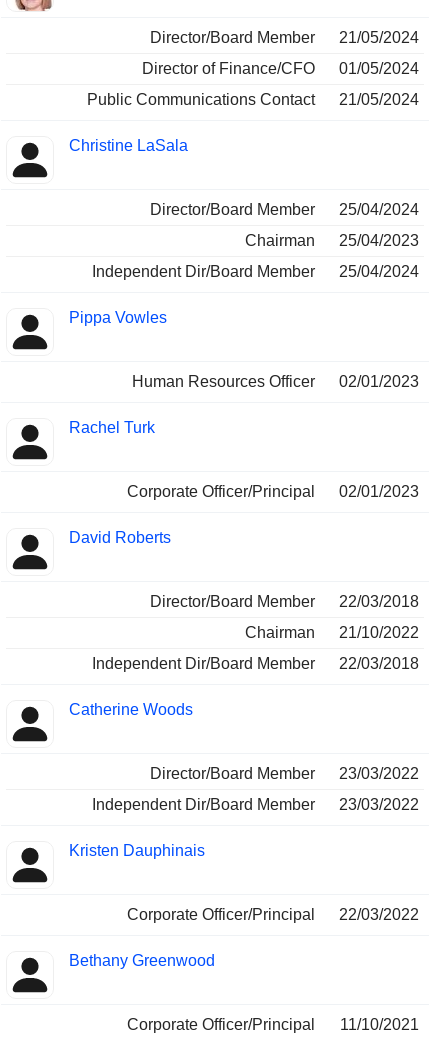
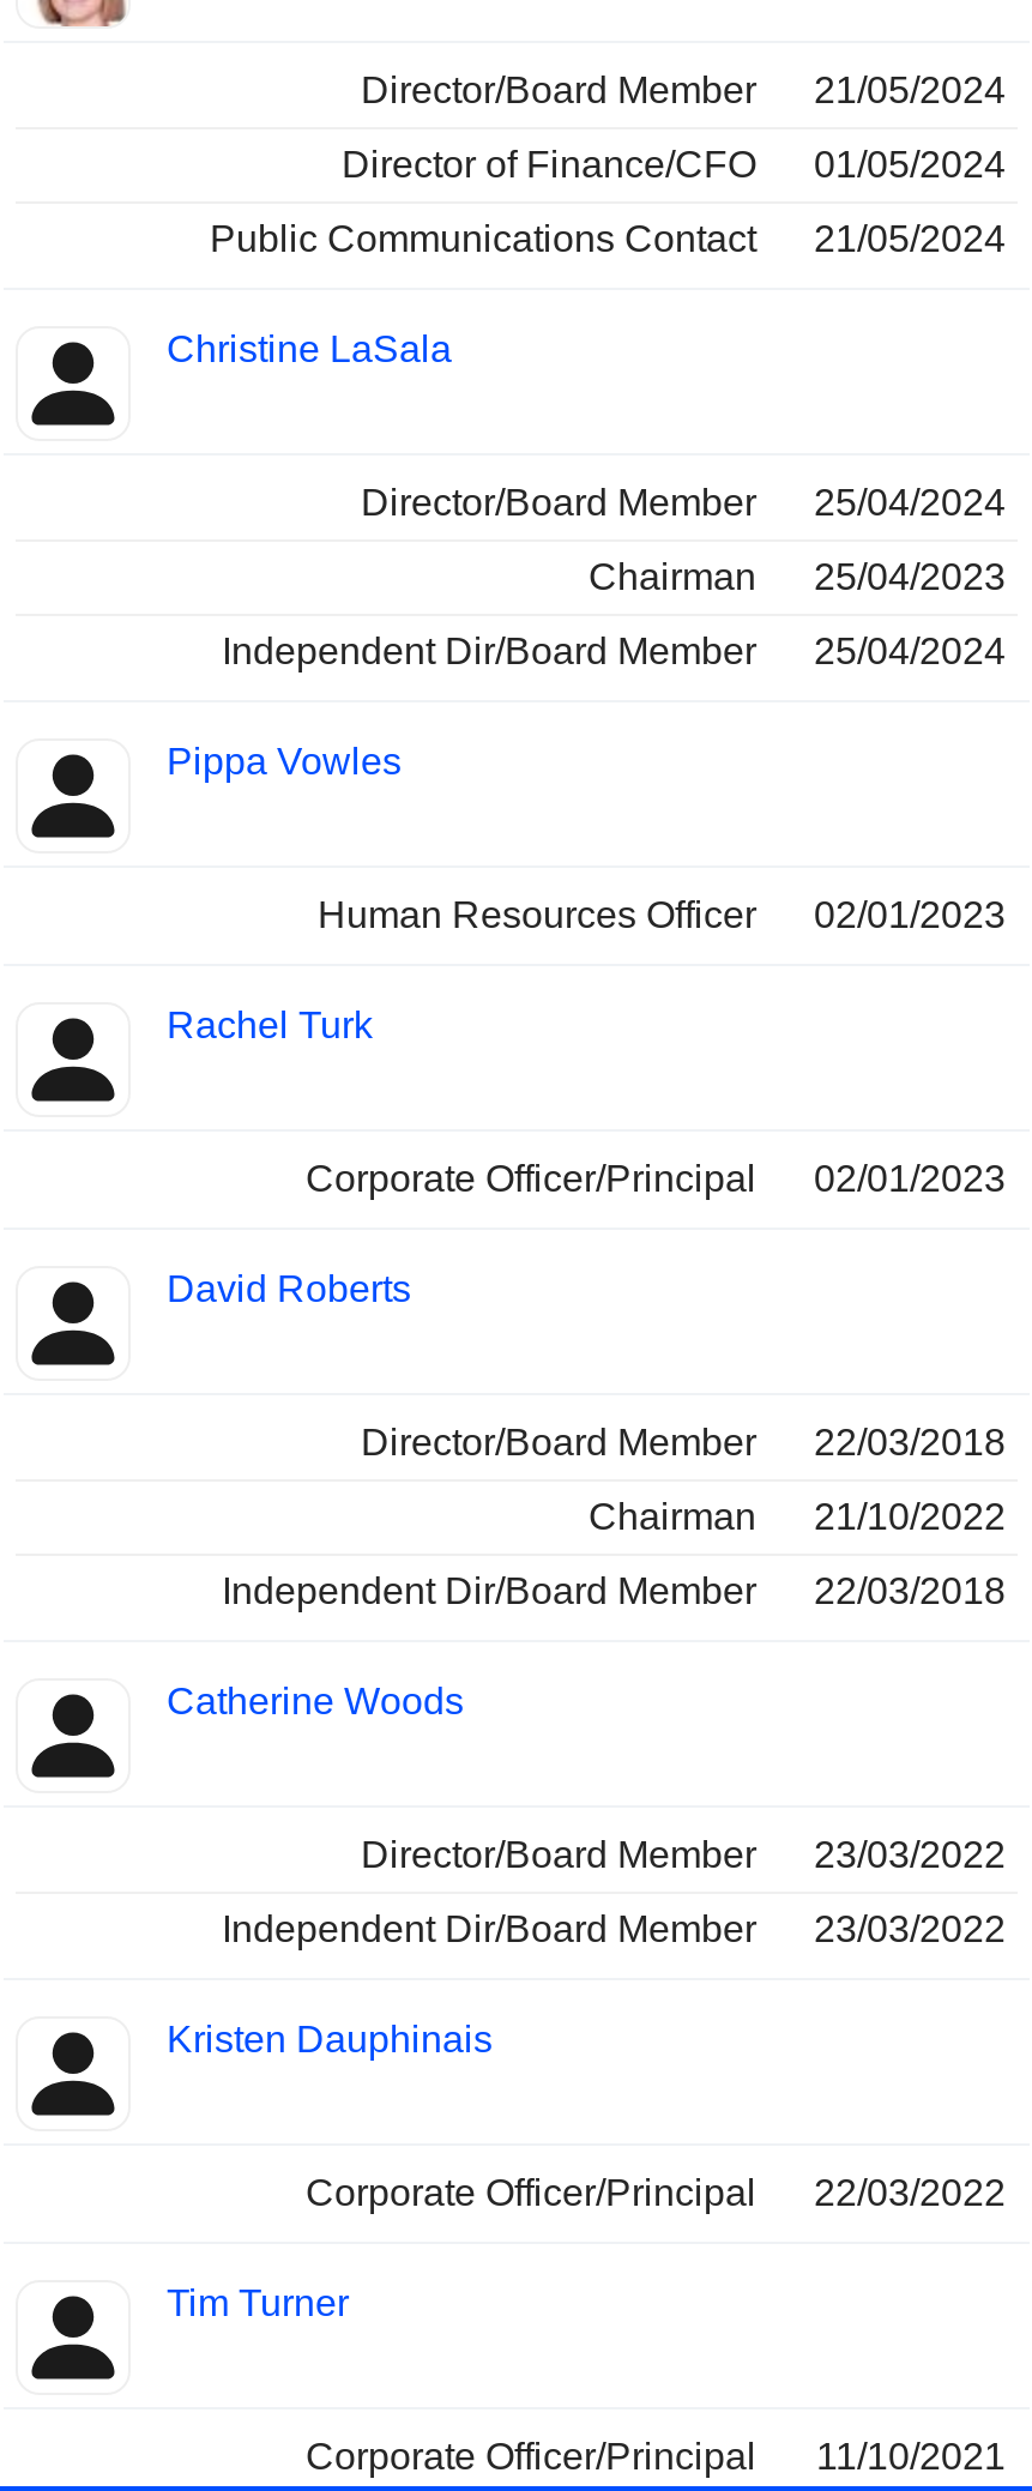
[69,952,215,969] Bethany Greenwood -> [167,2283,349,2324] Tim Turner

